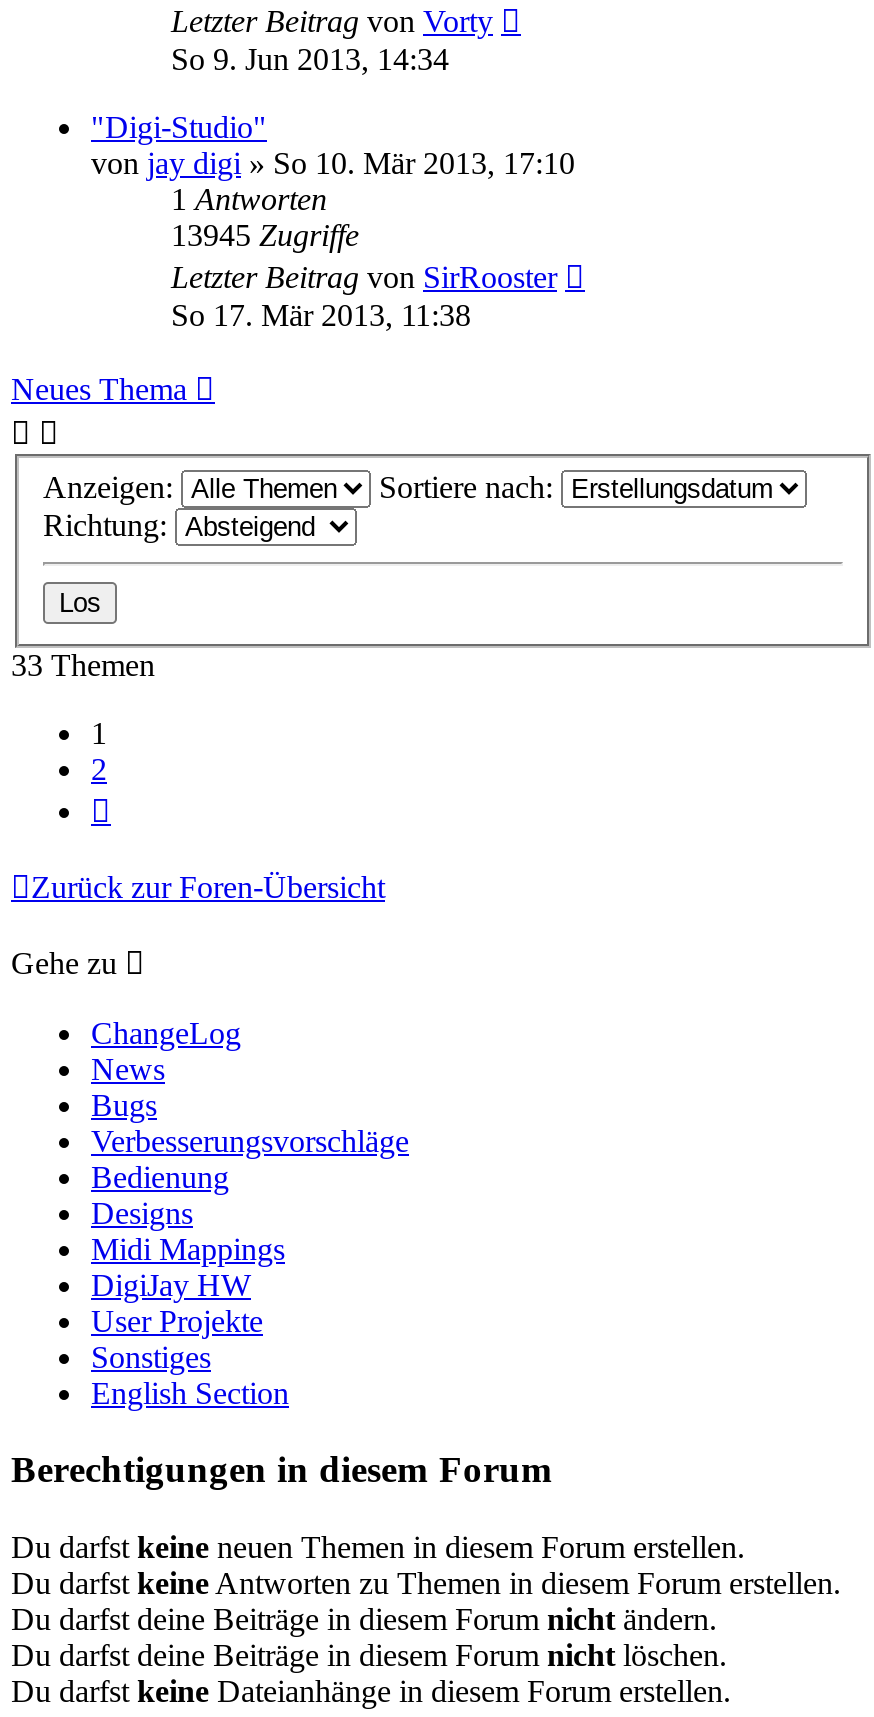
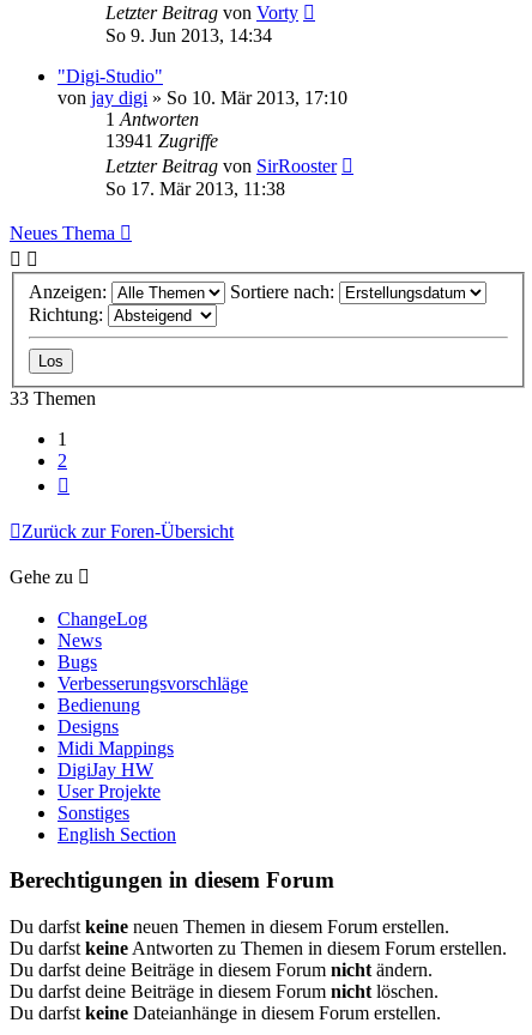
[171,218,359,252] 13945 Zugriffe -> [105,131,218,151] 13941 Zugriffe

